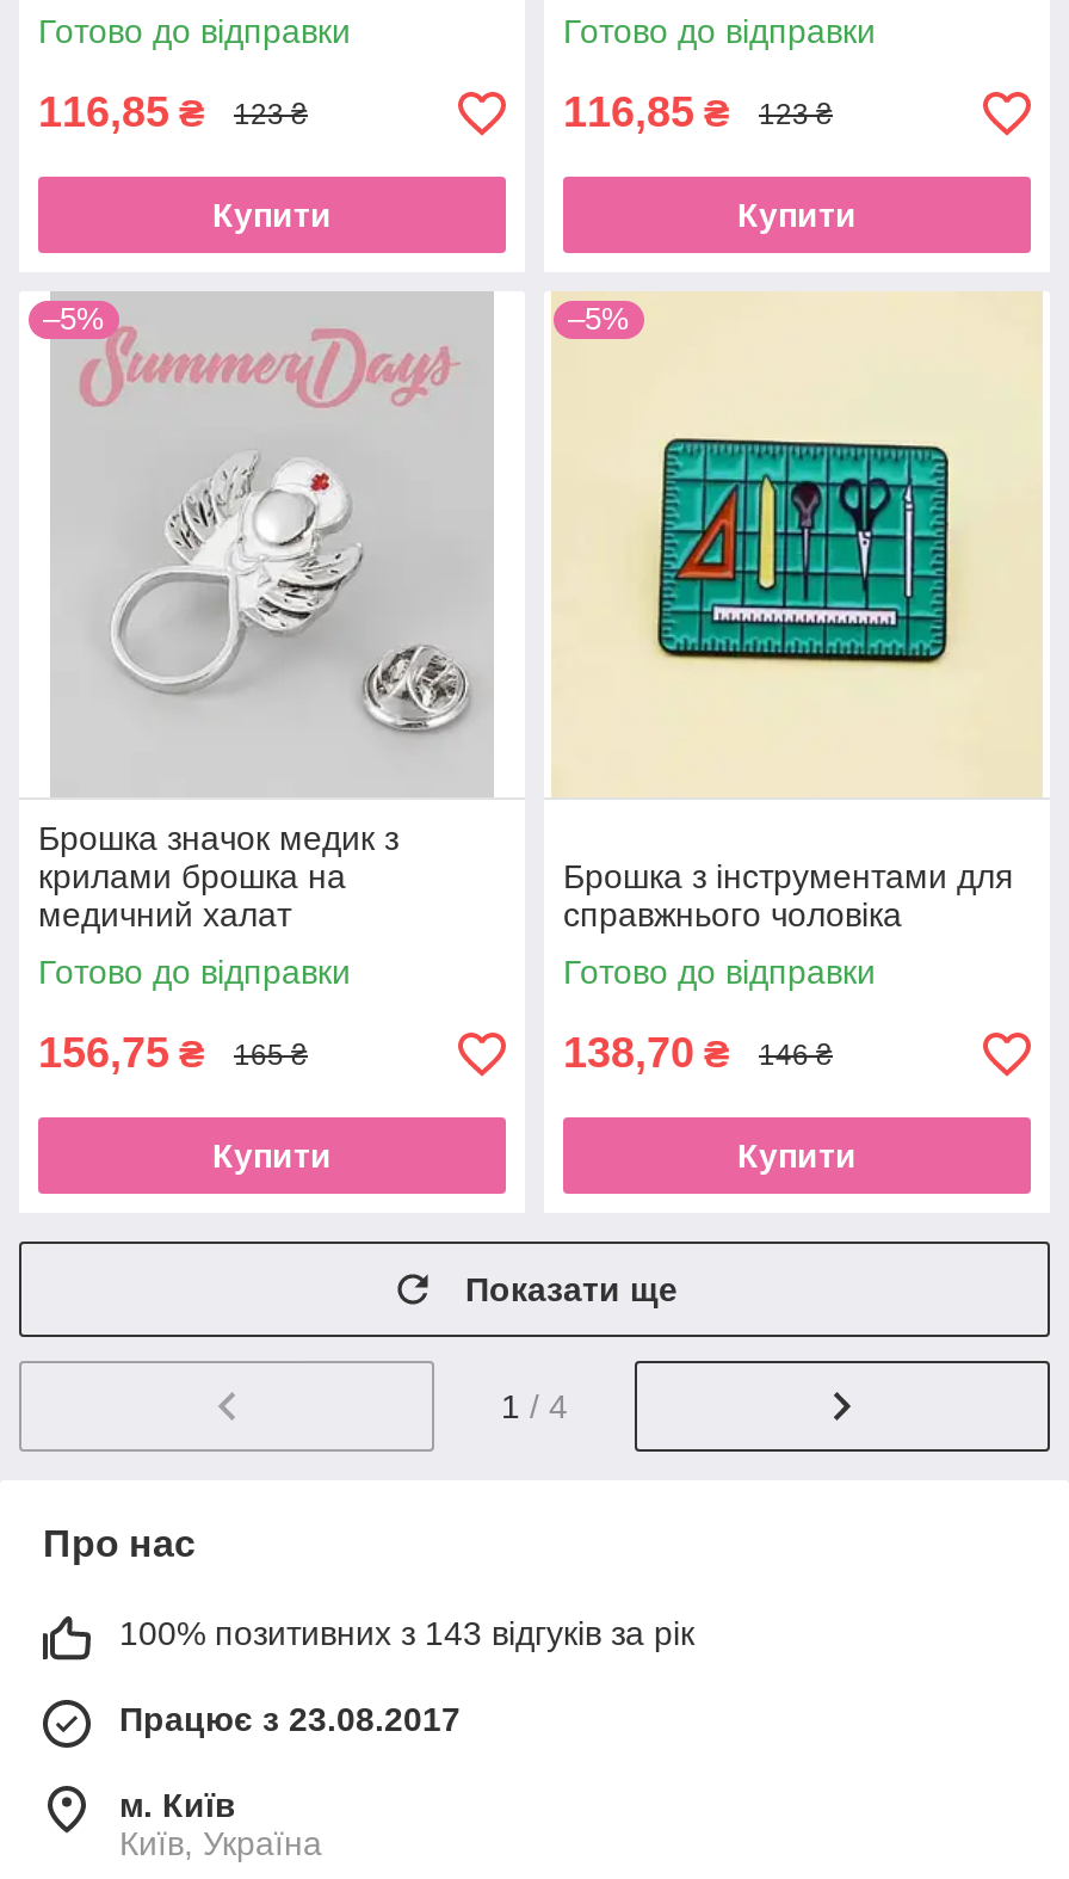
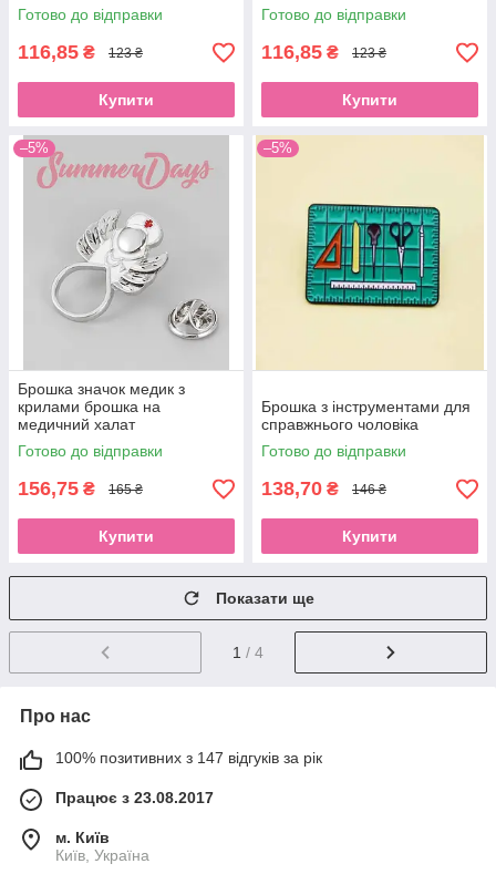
[119,1614,694,1652] 100% позитивних з 143 відгуків за рік -> [55,749,322,767] 100% позитивних з 147 відгуків за рік

